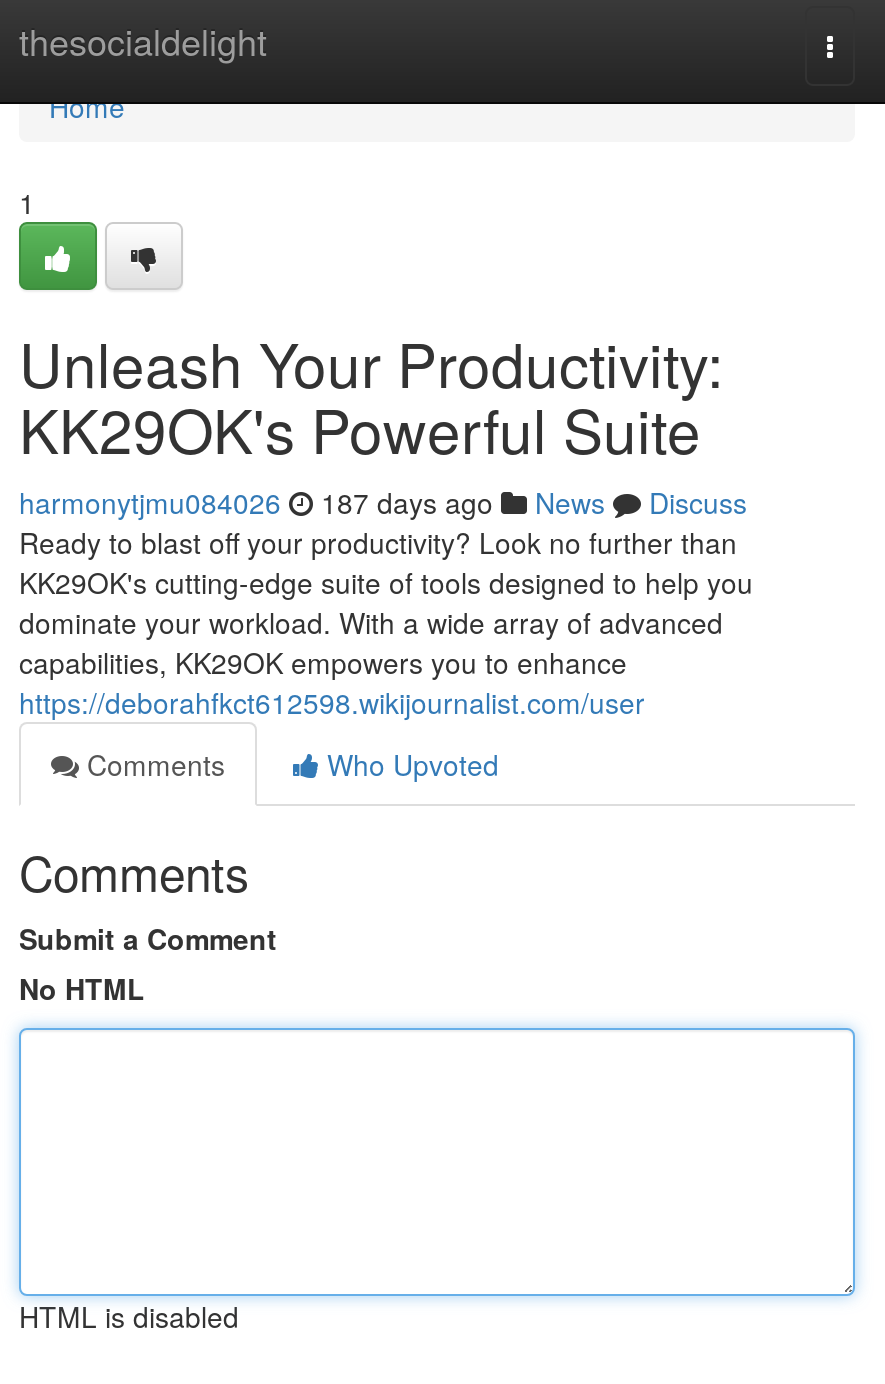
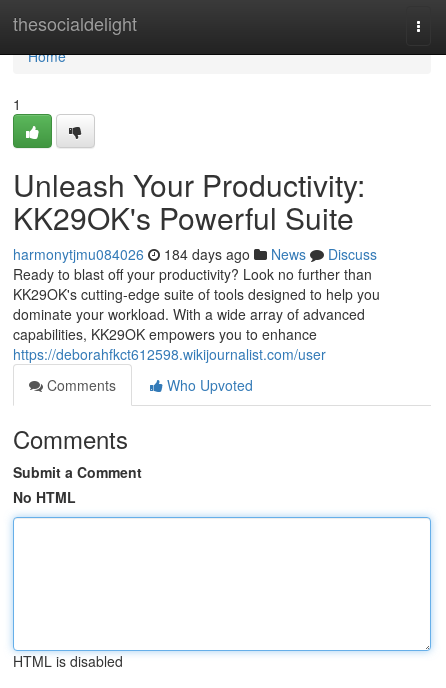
[19,482,747,522] harmonytjmu084026 187 days ago News Discuss -> [13,244,377,264] harmonytjmu084026 184 days ago News Discuss

